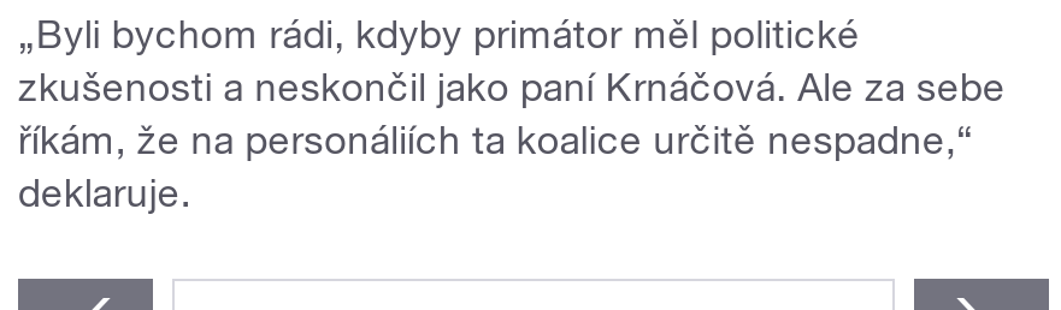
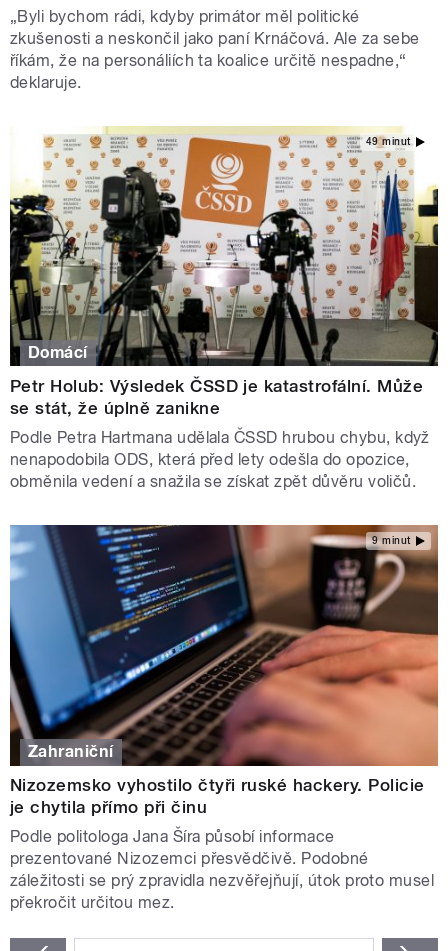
none -> [9,126,439,367] [image] | 49 minut
none -> [9,343,439,767] [image] | Domácí | Petr Holub: Výsledek ČSSD je katastrofální. Může | se stát, že úplně zanikne | Podle Petra Hartmana udělala ČSSD hrubou chybu, když | nenapodobila ODS, která před lety odešla do opozice, | obměnila vedení a snažila se získat zpět důvěru voličů. | 9 minut
none -> [10,742,434,912] Zahraniční | Nizozemsko vyhostilo čtyři ruské hackery. Policie | je chytila přímo při činu | Podle politologa Jana Šíra působí informace | prezentované Nizozemci přesvědčivě. Podobné | záležitosti se prý zpravidla nezvěřejňují, útok proto musel | překročit určitou mez.

